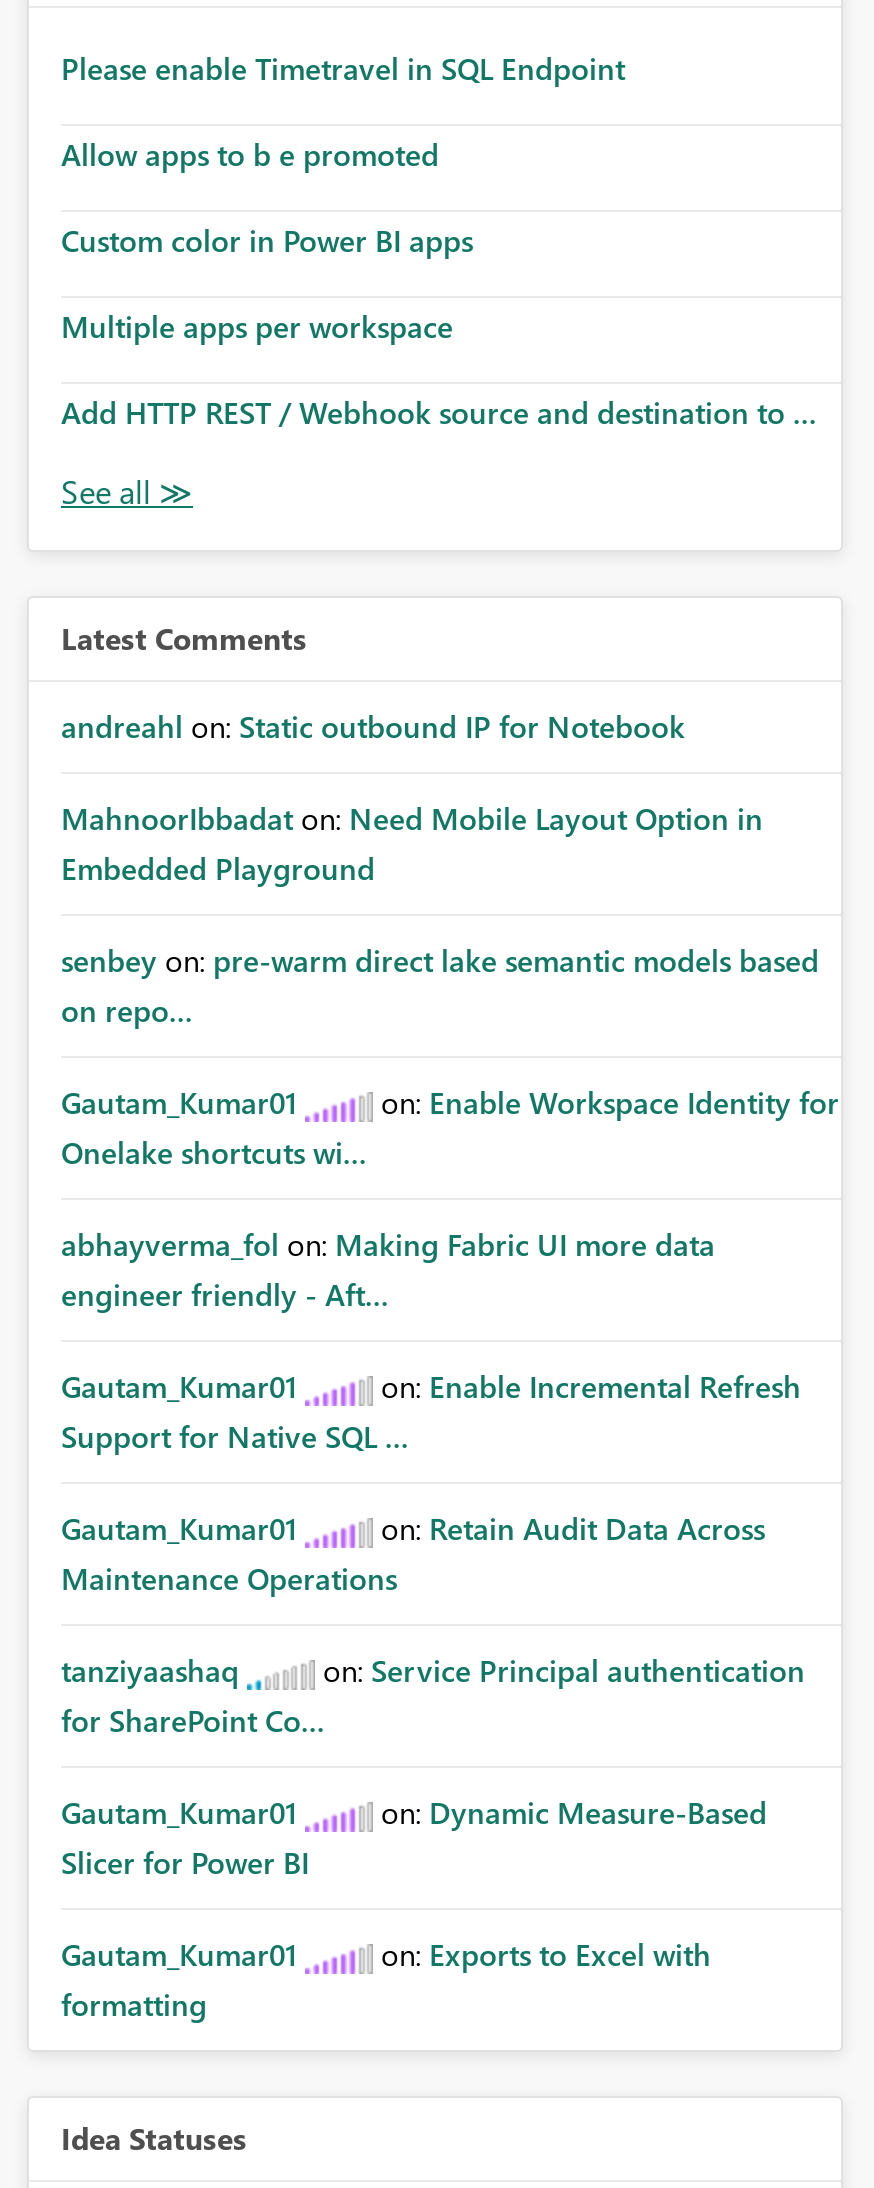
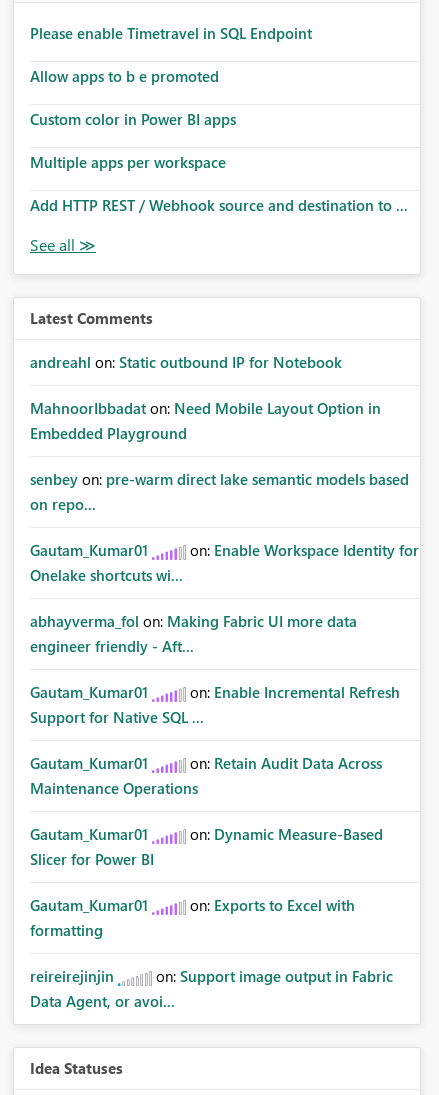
[61,1650,805,1740] tanziyaashaq | on: Service Principal authentication | for SharePoint Co... -> none
moved [61,1792,767,2024] -> [30,824,383,940]: Gautam_Kumar01 | on: Dynamic Measure-Based | Slicer for Power BI | Gautam_Kumar01 | on: Exports to Excel with | formatting
none -> [30,966,393,1011] reireirejinjin | on: Support image output in Fabric | Data Agent, or avoi...

